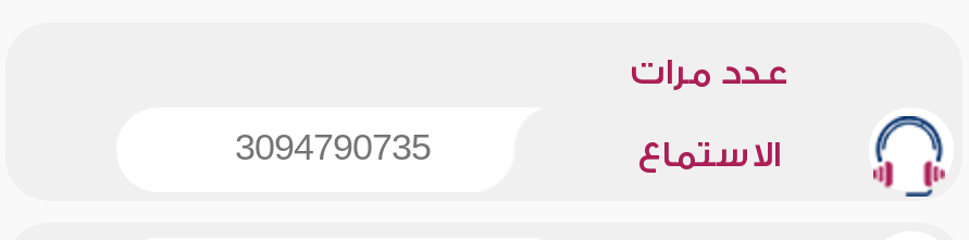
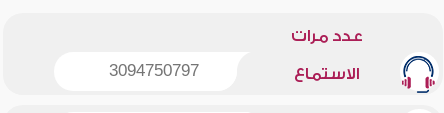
[235,130,431,169] 3094790735 -> [108,62,198,80] 3094750797

